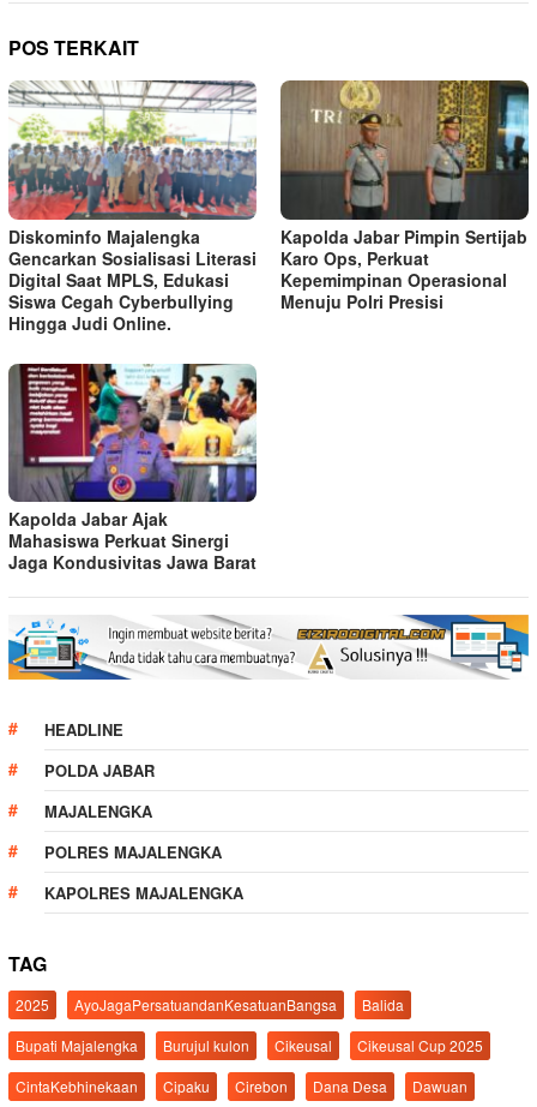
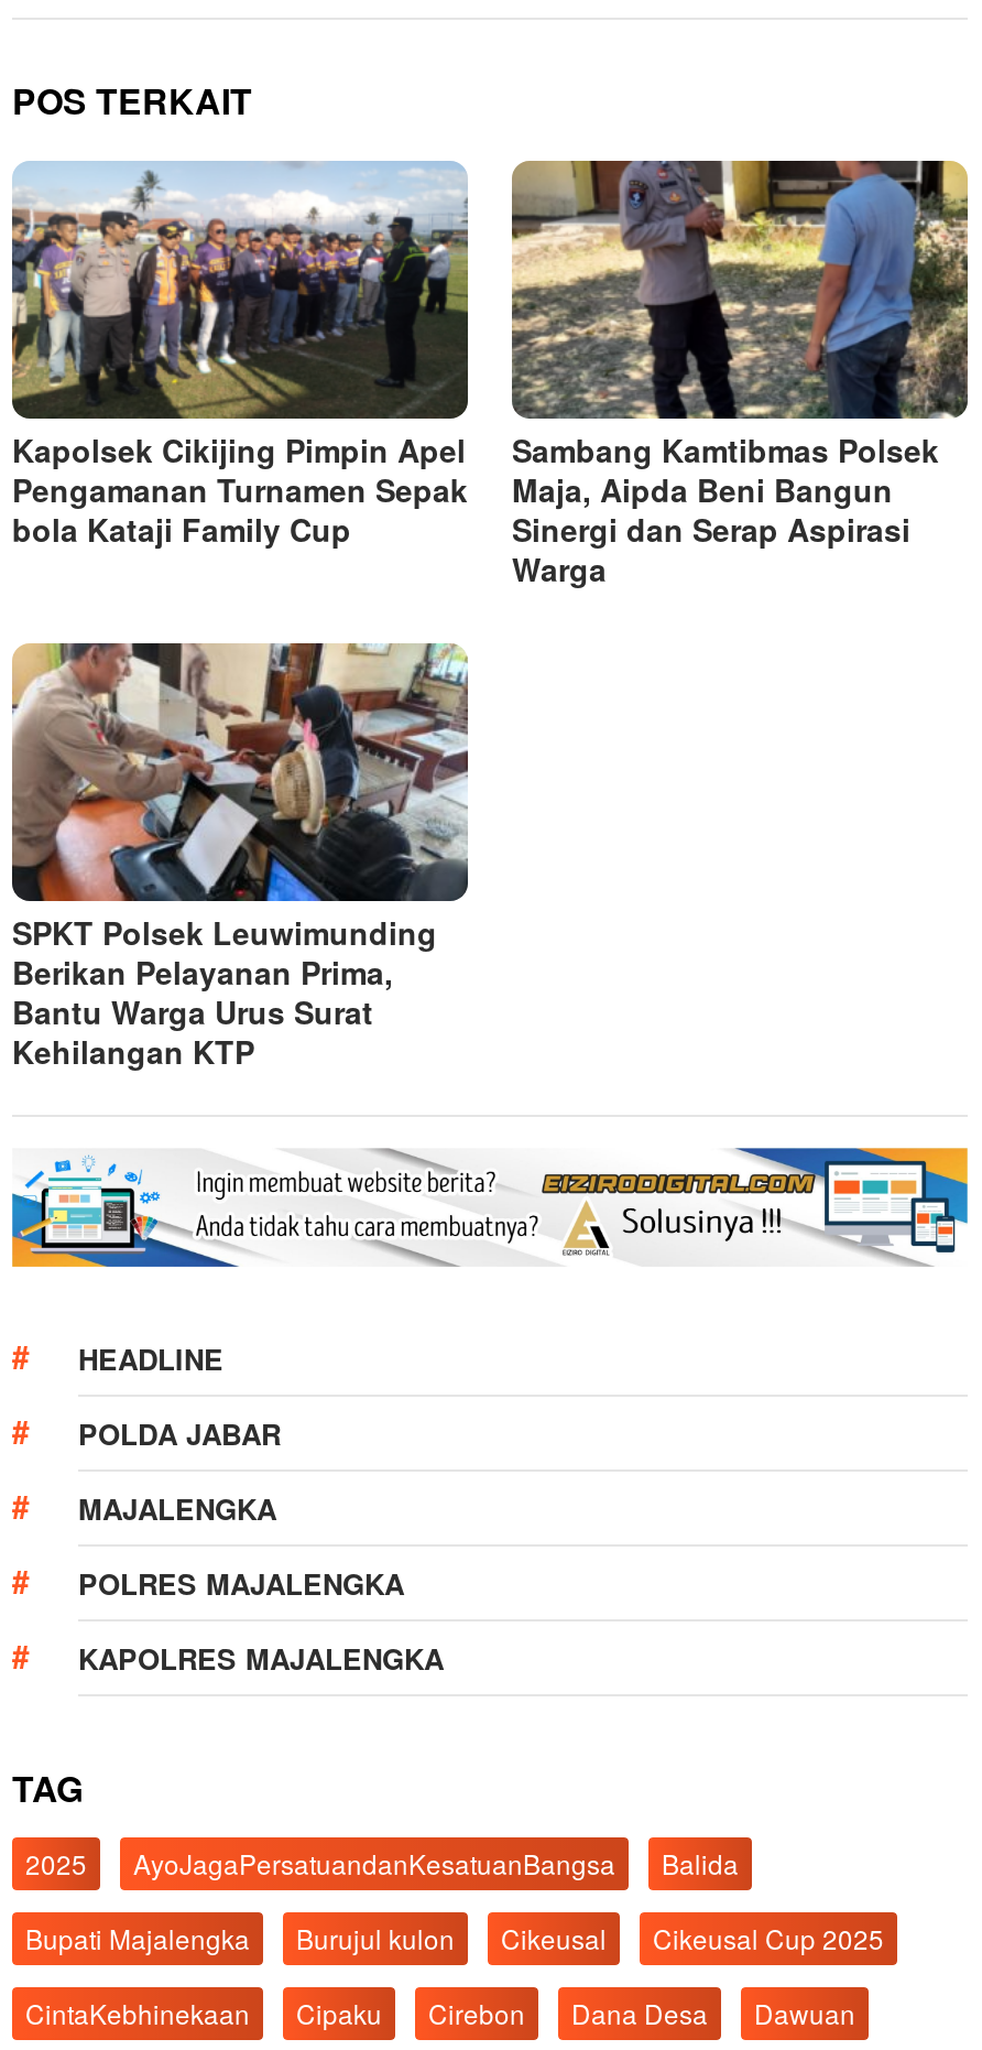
[8,80,258,334] [image] | Diskominfo Majalengka | Gencarkan Sosialisasi Literasi | Digital Saat MPLS, Edukasi | Siswa Cegah Cyberbullying | Hingga Judi Online. -> [10,161,470,551] [image] | Kapolsek Cikijing Pimpin Apel | Pengamanan Turnamen Sepak | bola Kataji Family Cup
[280,79,530,313] [image] | Kapolda Jabar Pimpin Sertijab | Karo Ops, Perkuat | Kepemimpinan Operasional | Menuju Polri Presisi -> [512,159,970,590] [image] | Sambang Kamtibmas Polsek | Maja, Aipda Beni Bangun | Sinergi dan Serap Aspirasi | Warga
[8,343,258,574] [image] | Kapolda Jabar Ajak | Mahasiswa Perkuat Sinergi | Jaga Kondusivitas Jawa Barat -> [10,641,470,1073] [image] | SPKT Polsek Leuwimunding | Berikan Pelayanan Prima, | Bantu Warga Urus Surat | Kehilangan KTP

